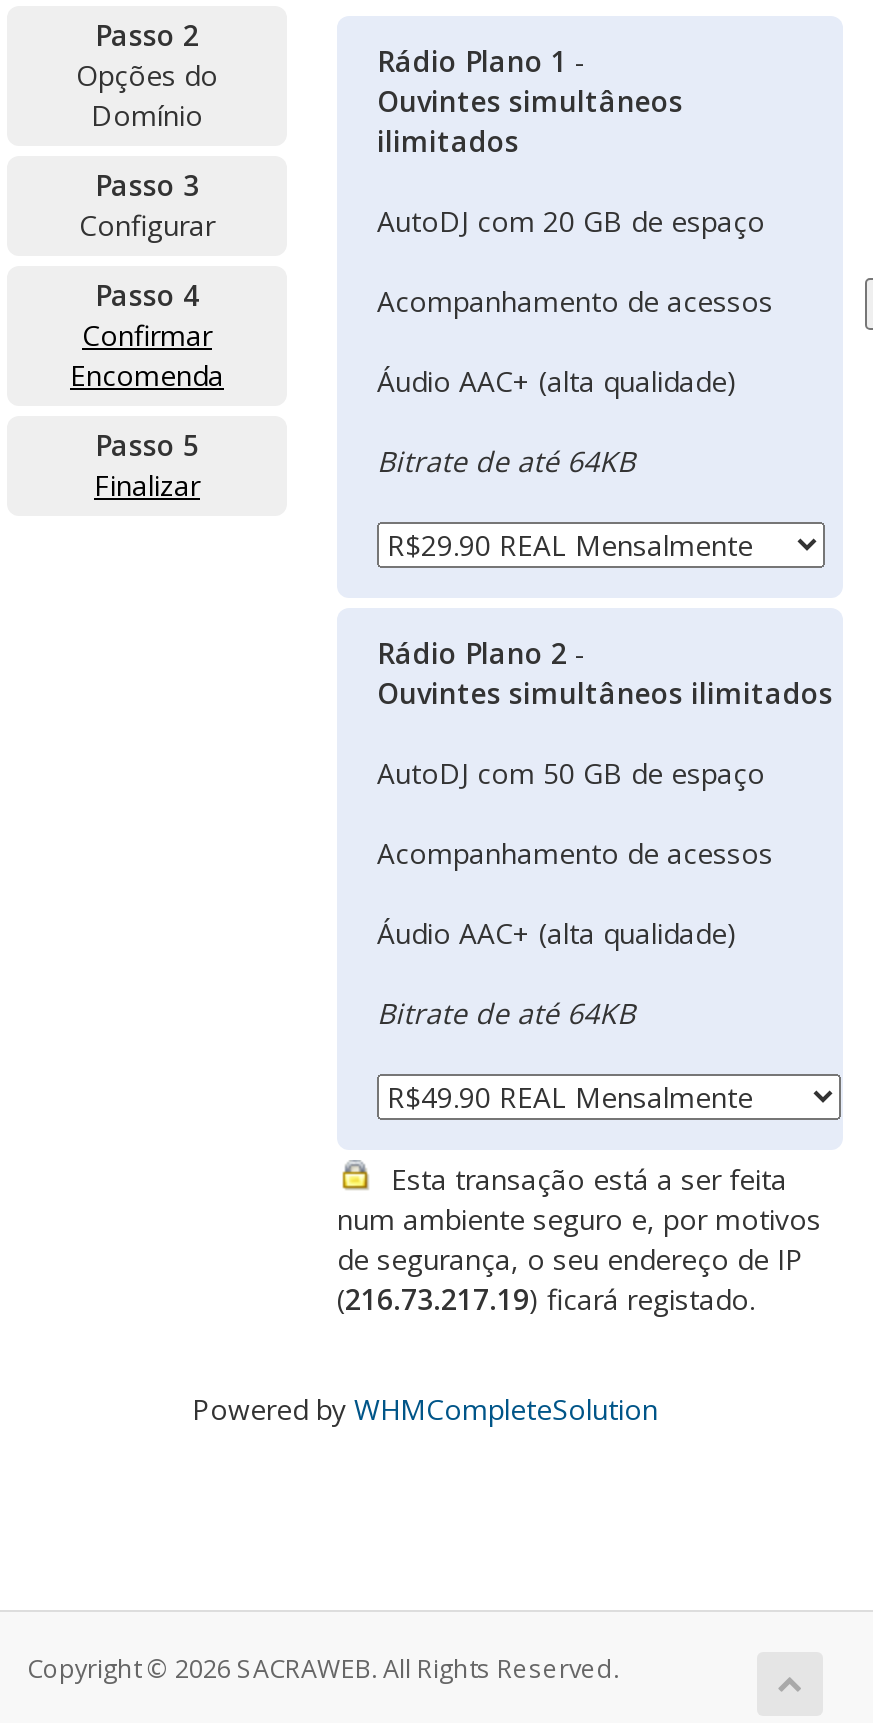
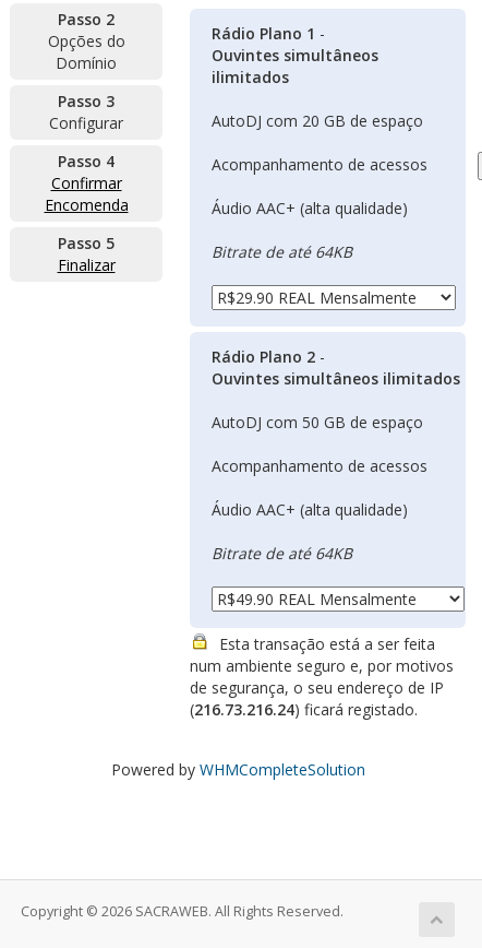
[337,1280,755,1318] (216.73.217.19) ficará registado. -> [190,699,418,720] (216.73.216.24) ficará registado.

